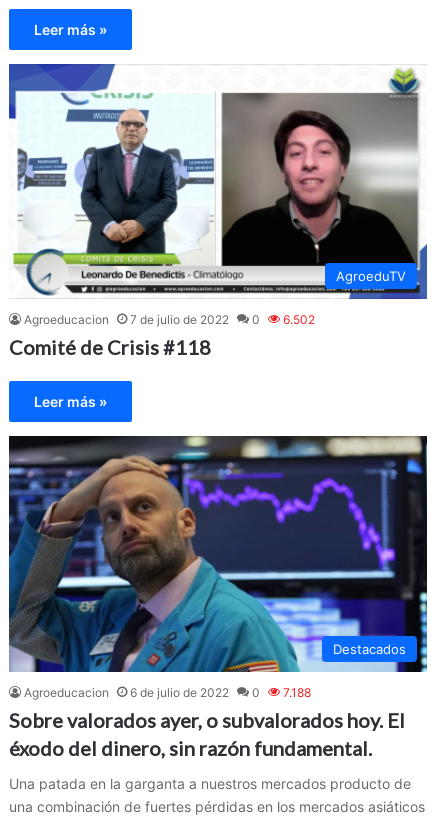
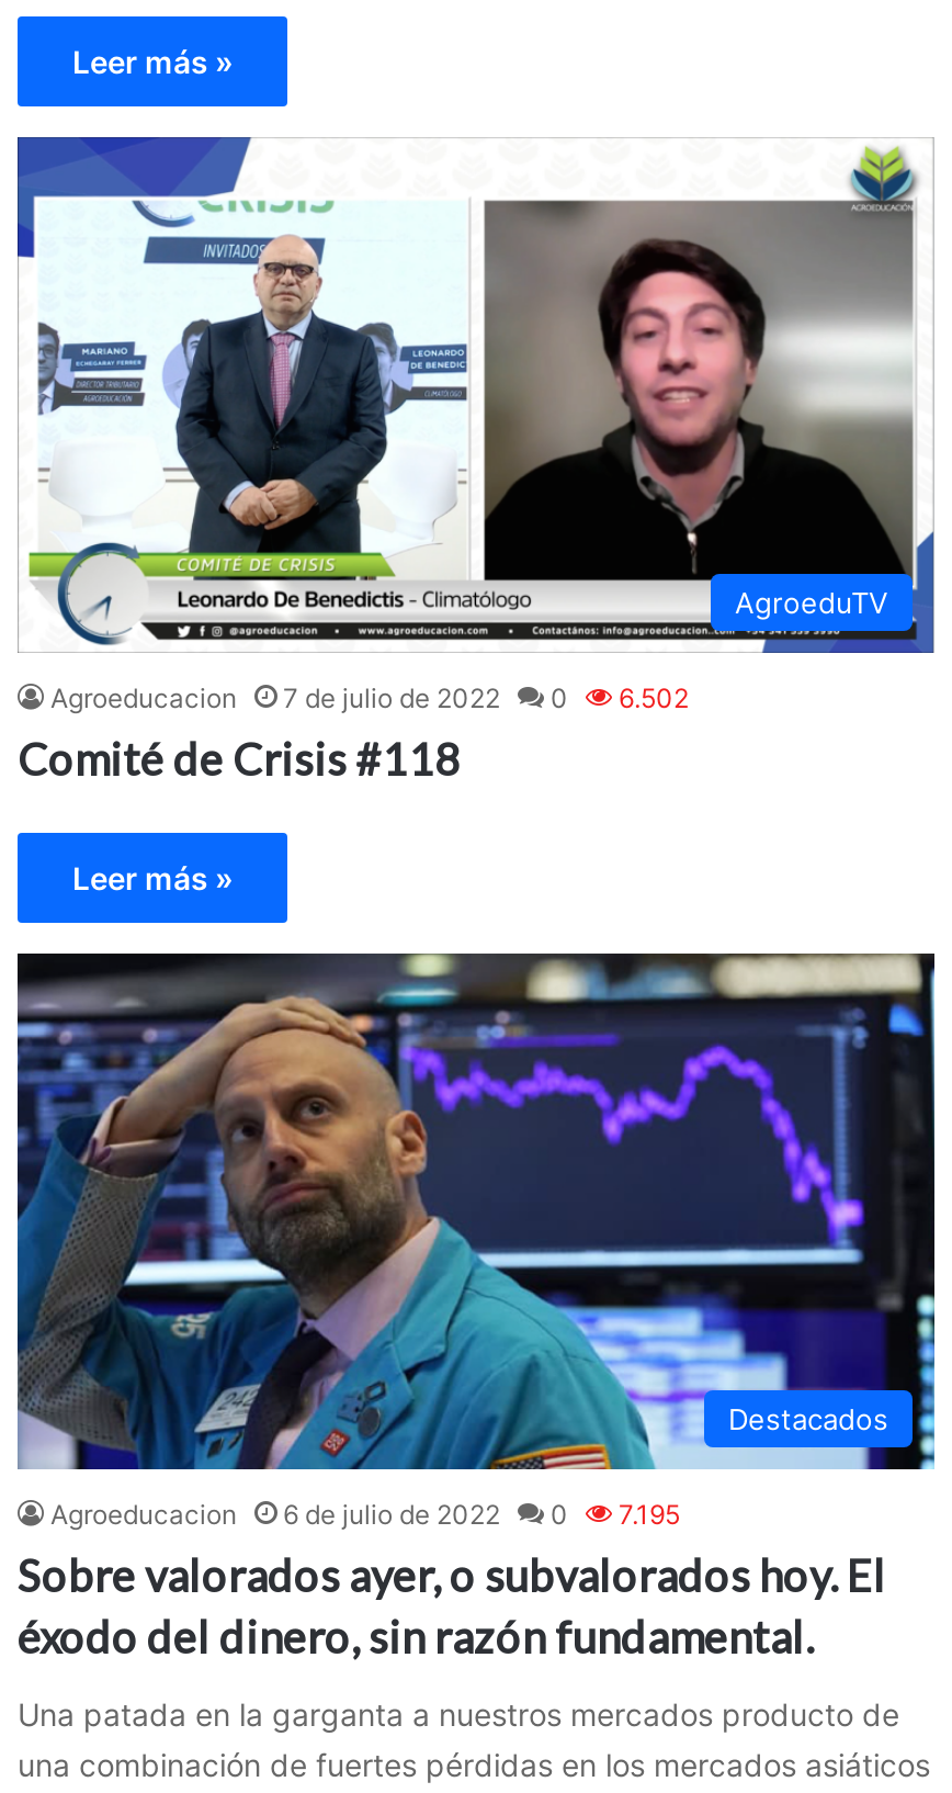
[24,685,311,700] Agroeducacion 6 de julio de 2022 0 7.188 -> [50,1497,680,1530] Agroeducacion 6 de julio de 2022 0 7.195

